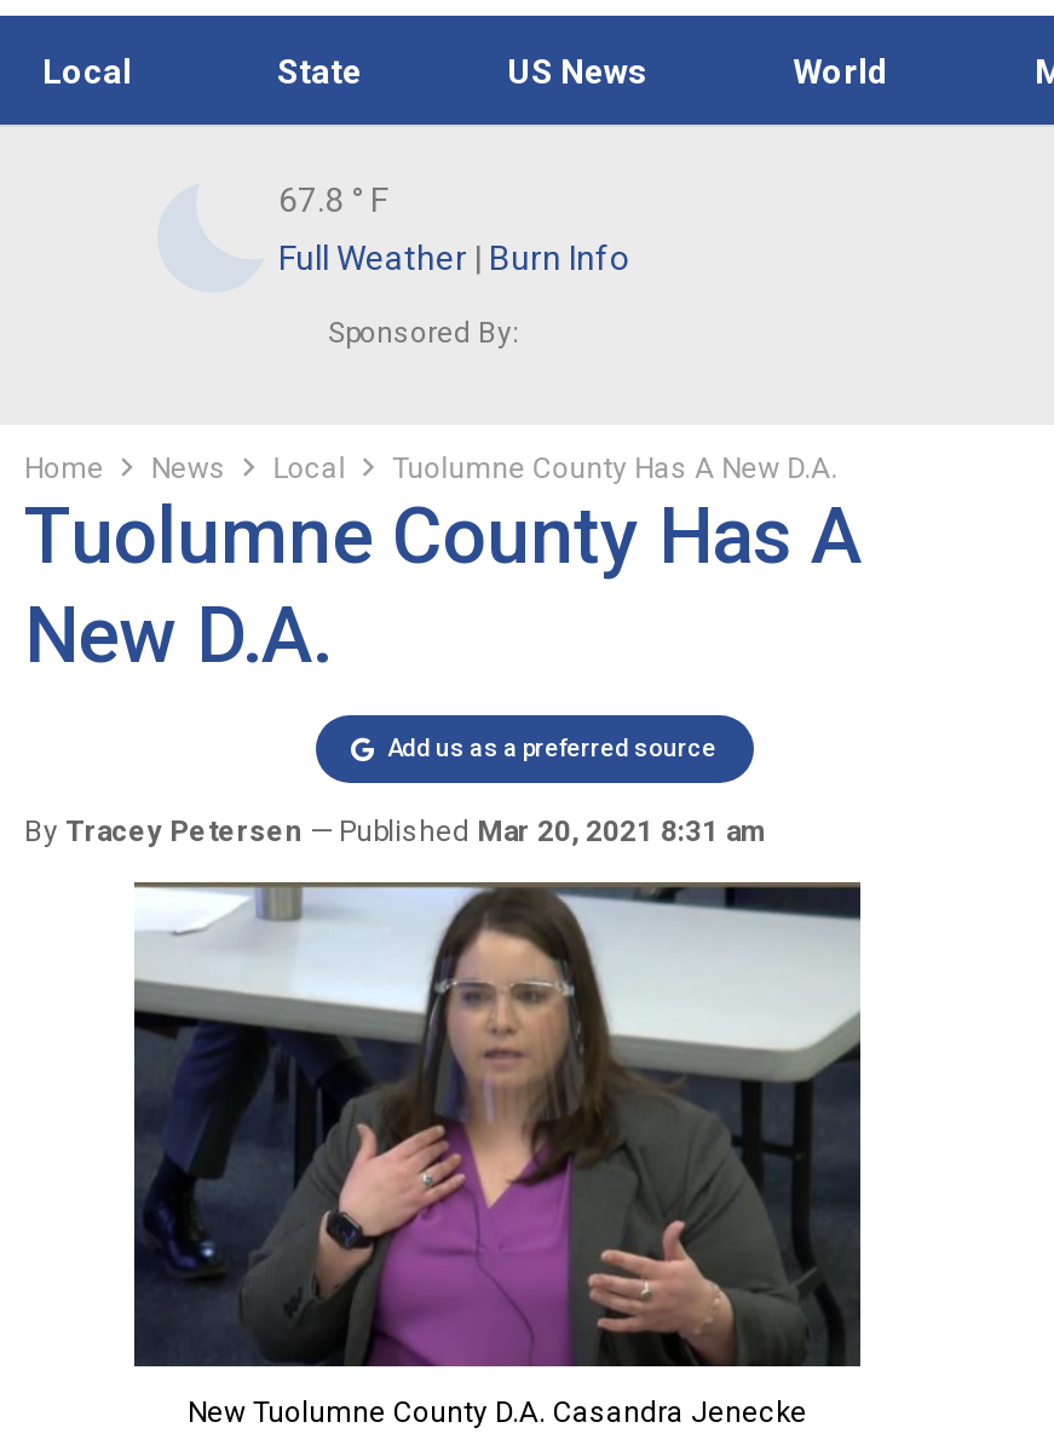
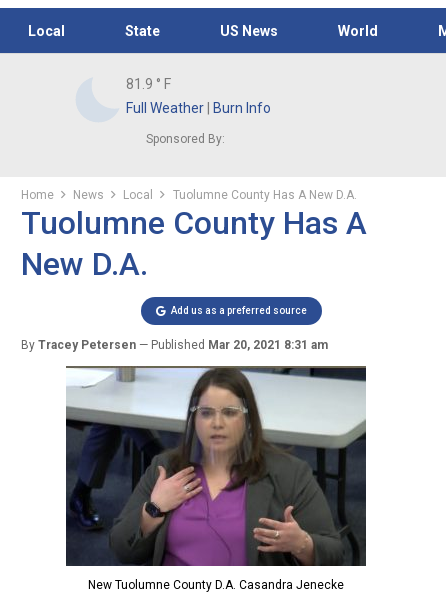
[278,180,387,219] 67.8 ° F -> [125,76,170,92] 81.9 ° F

